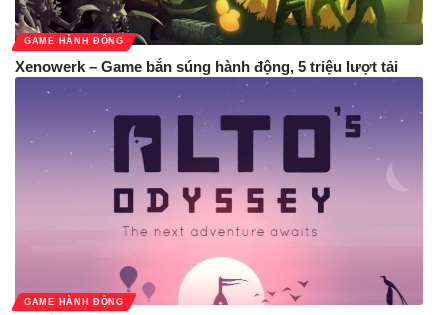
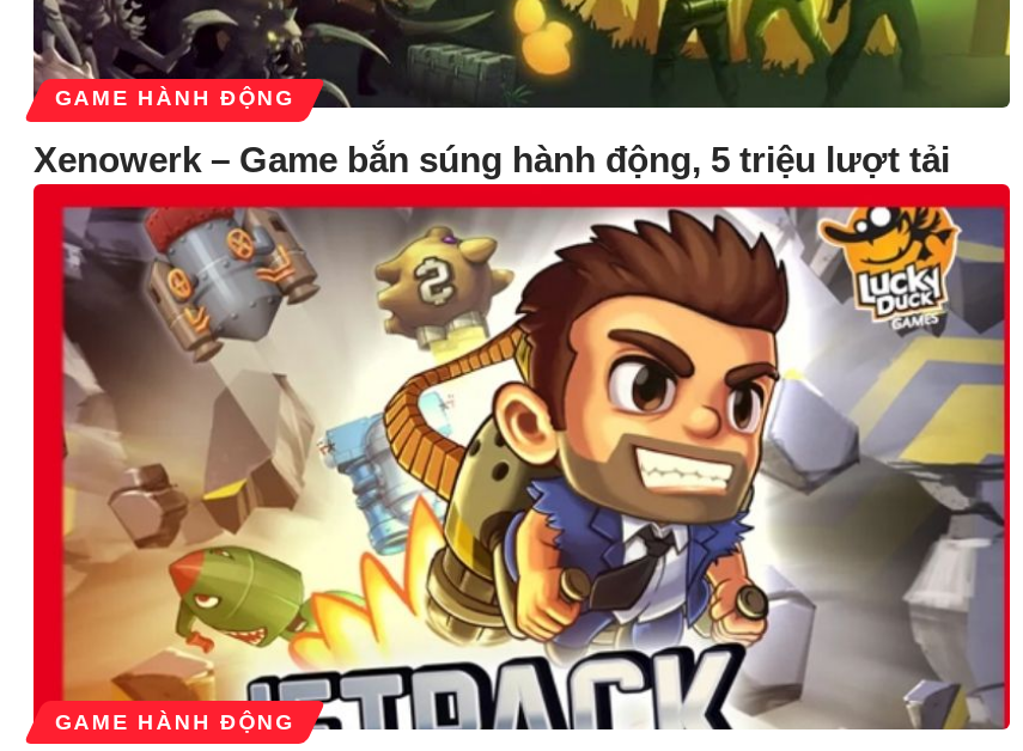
[14,76,424,306] [image] -> [31,182,1012,732] [image]

